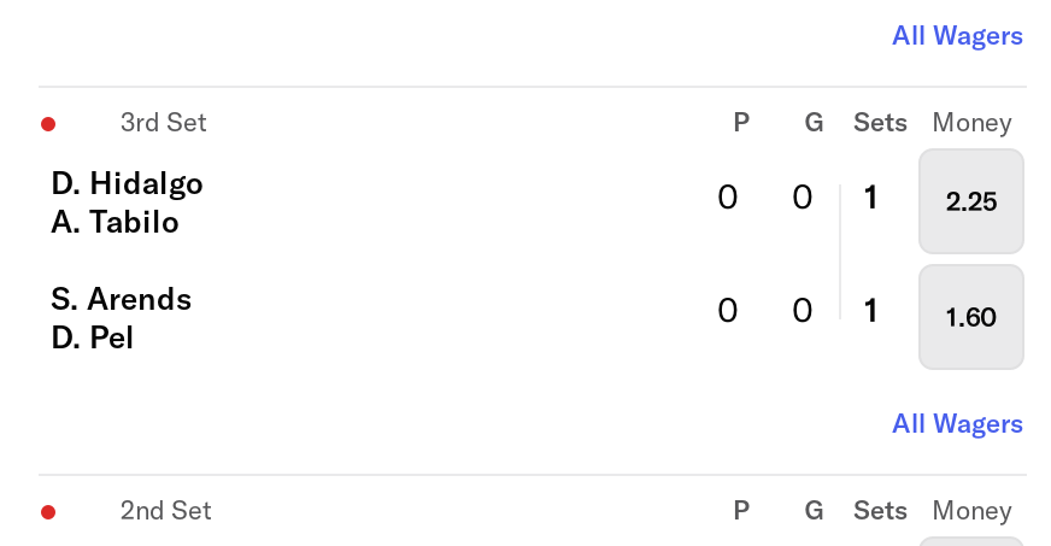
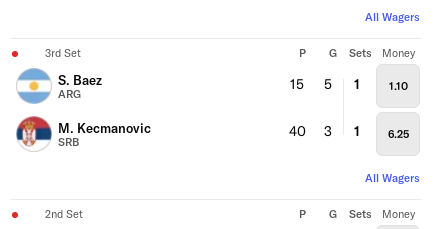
[51,163,202,240] D. Hidalgo | A. Tabilo -> [58,71,102,100] S. Baez | ARG
[717,175,739,218] 0 -> [290,75,304,93] 15
[792,175,814,218] 0 -> [324,75,332,93] 5
[946,183,997,217] 2.25 -> [388,78,407,92] 1.10
[51,278,193,356] S. Arends | D. Pel -> [58,119,151,148] M. Kecmanovic | SRB
[717,288,739,331] 0 -> [288,122,305,140] 40
[792,288,814,331] 0 -> [324,122,332,140] 3
[946,299,997,333] 1.60 -> [387,126,408,140] 6.25

